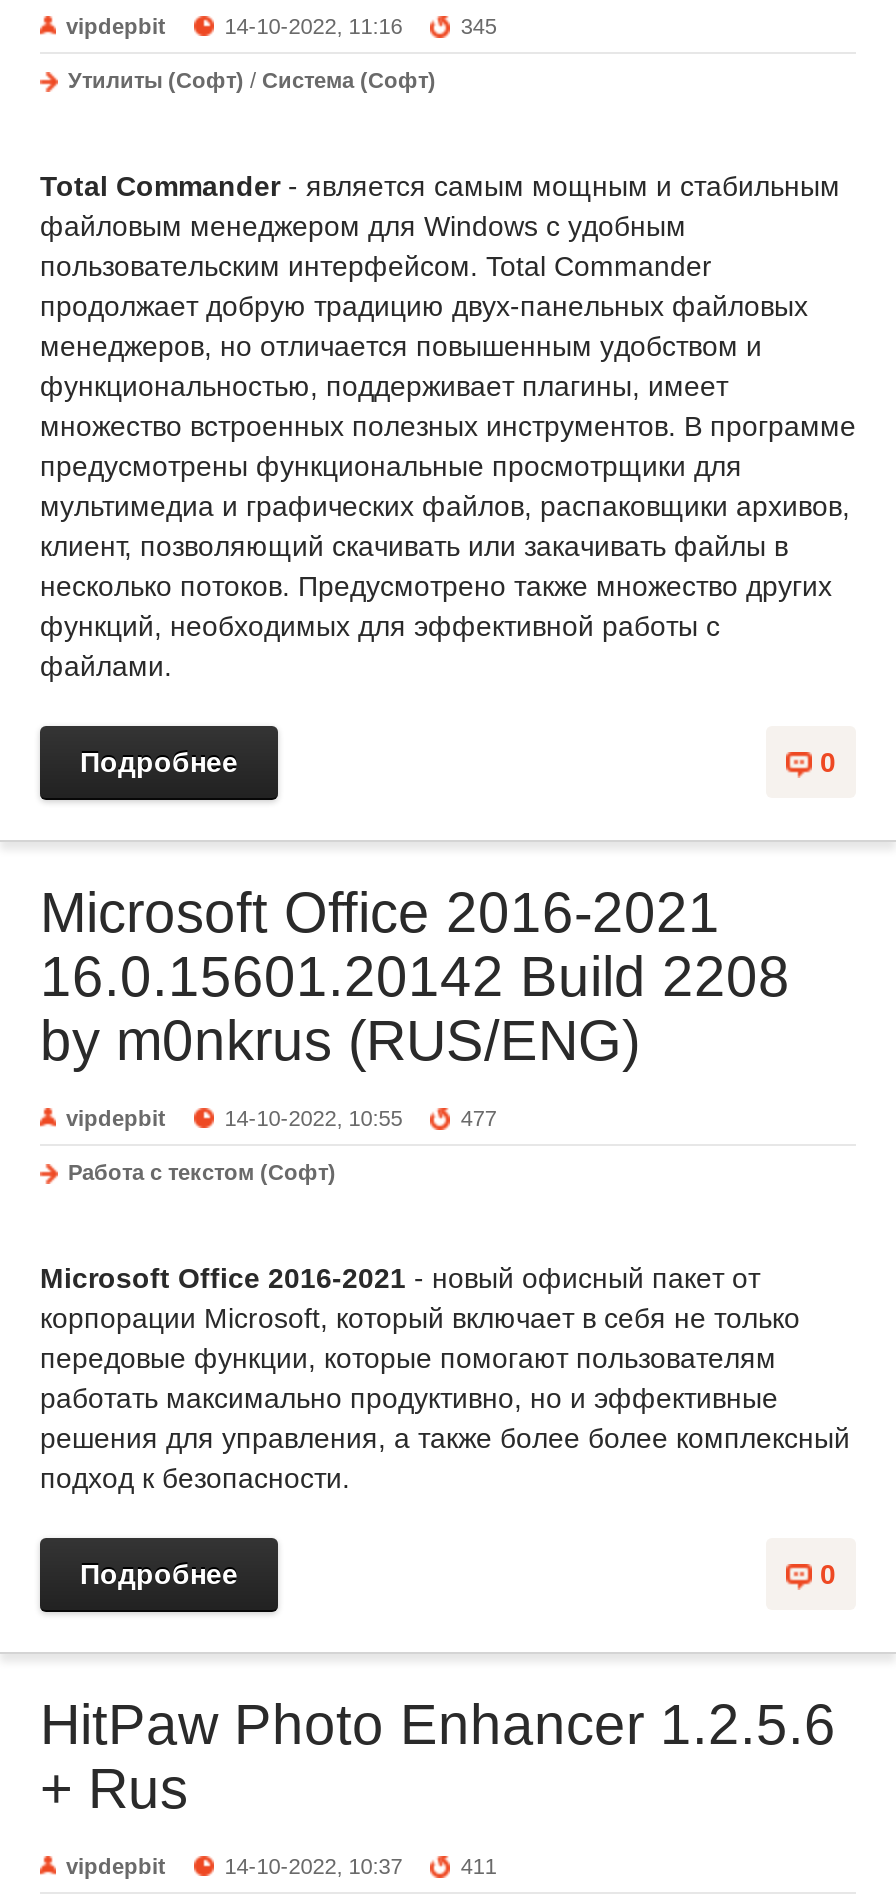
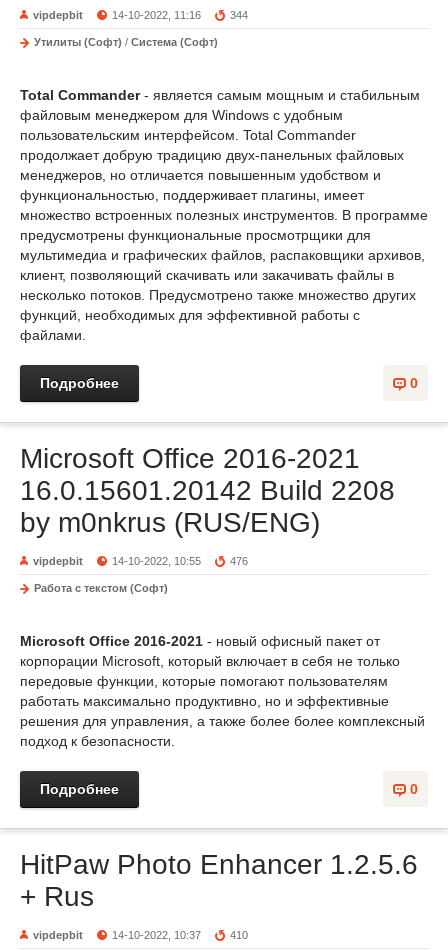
[461,14,497,38] 345 -> [230,9,248,21] 344
[461,1106,497,1130] 477 -> [230,555,248,567] 476
[461,1854,497,1878] 411 -> [230,929,248,941] 410

